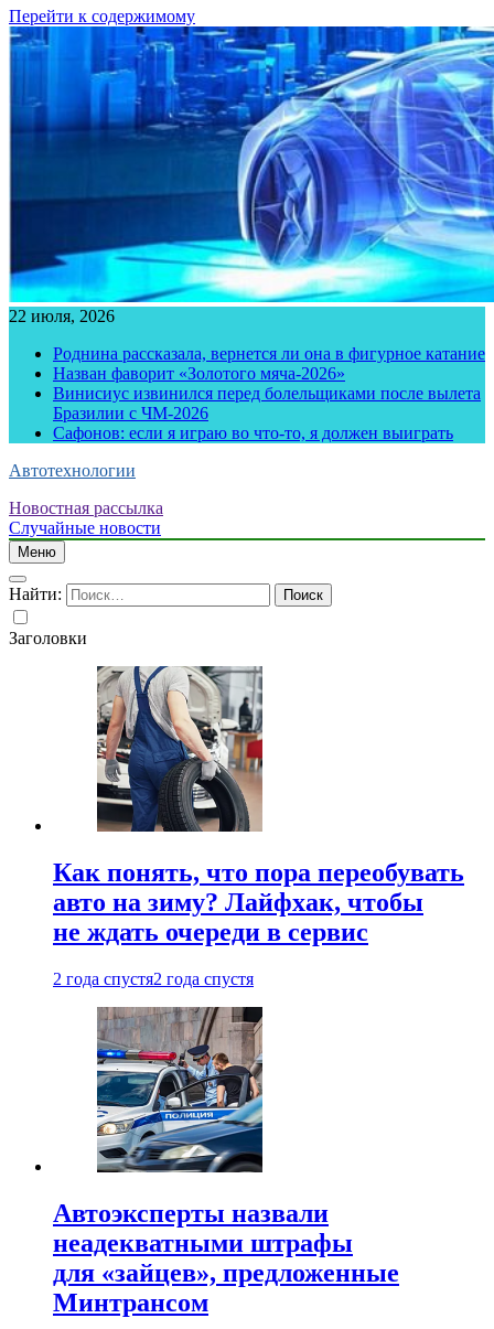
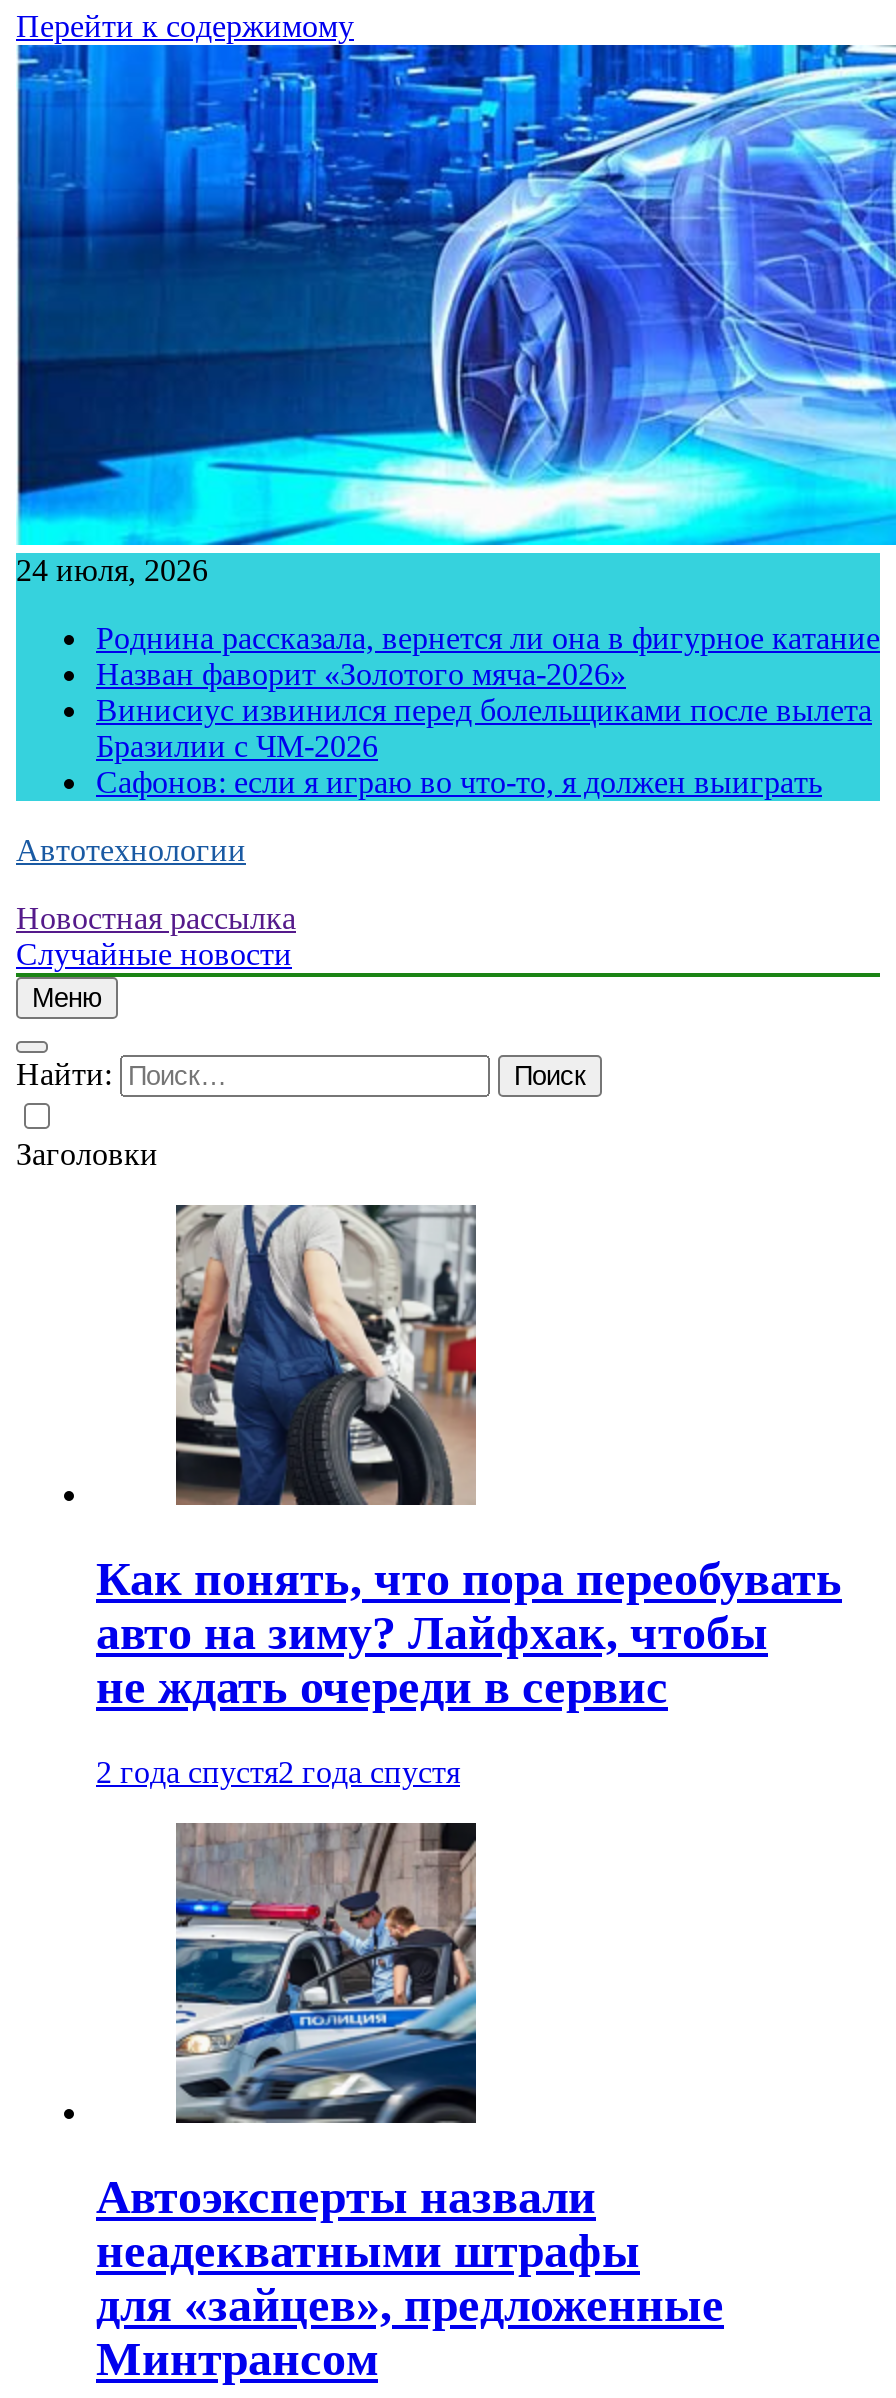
[9,307,115,325] 22 июля, 2026 -> [16,553,208,587] 24 июля, 2026

